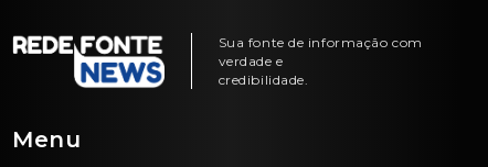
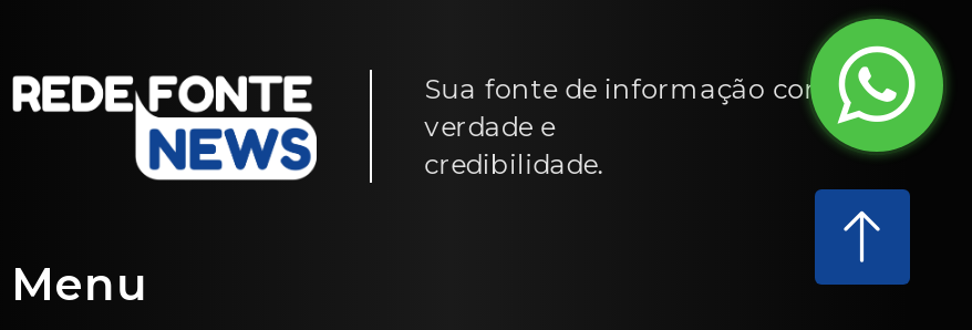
none -> [808,13,948,157] [image]
none -> [813,188,912,286] [image]

